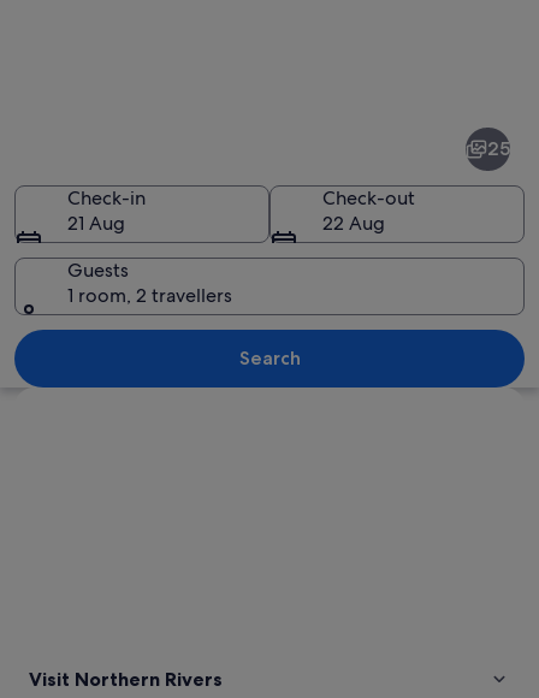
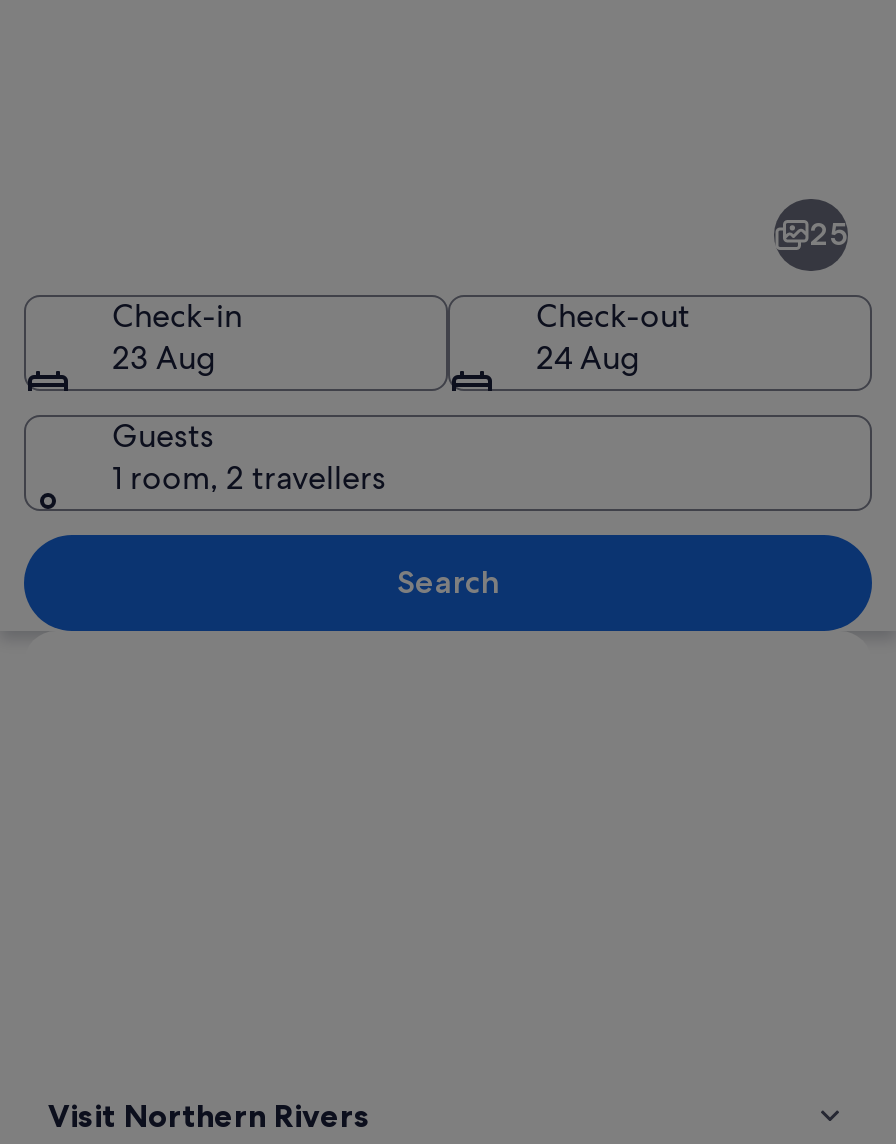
[67,210,125,235] 21 Aug -> [112,336,216,378] 23 Aug
[322,210,385,235] 22 Aug -> [536,336,640,378] 24 Aug

